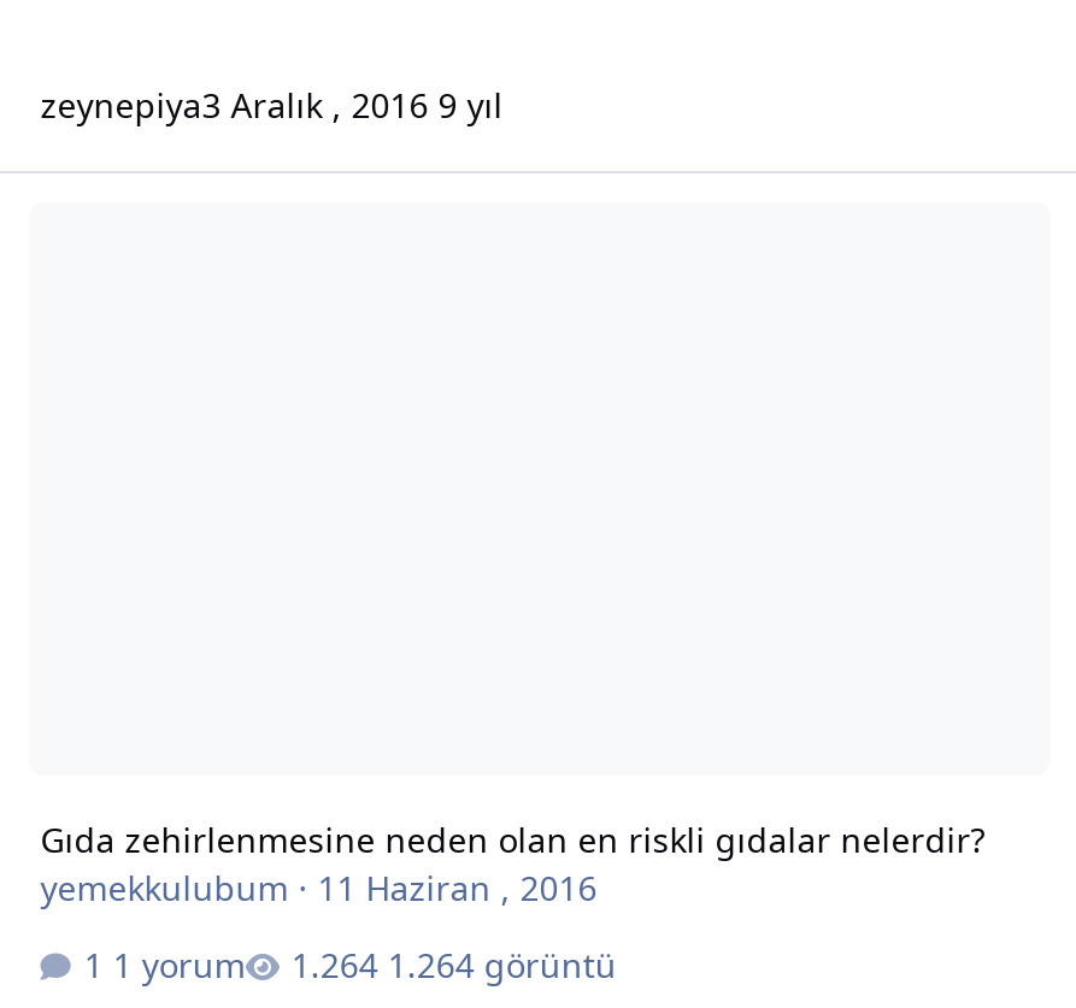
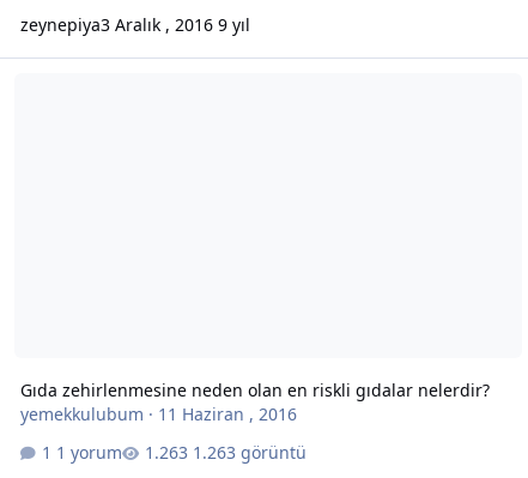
[388,941,617,987] 1.264 görüntü -> [193,441,306,463] 1.263 görüntü

